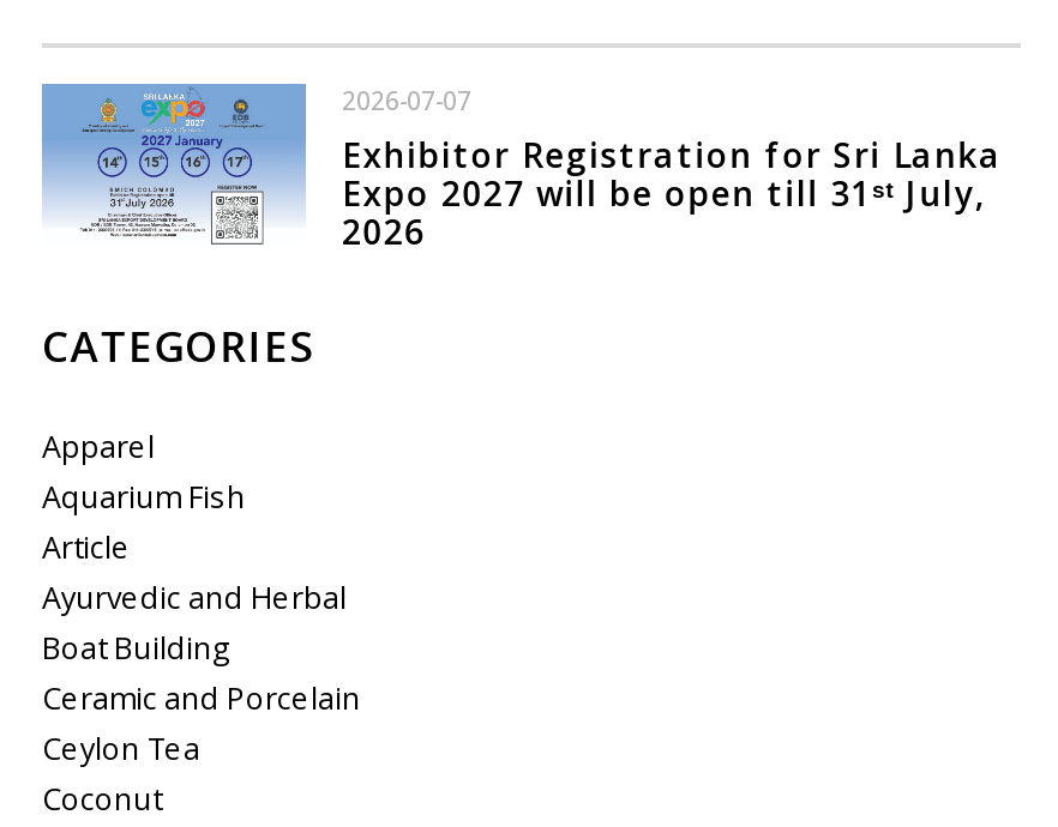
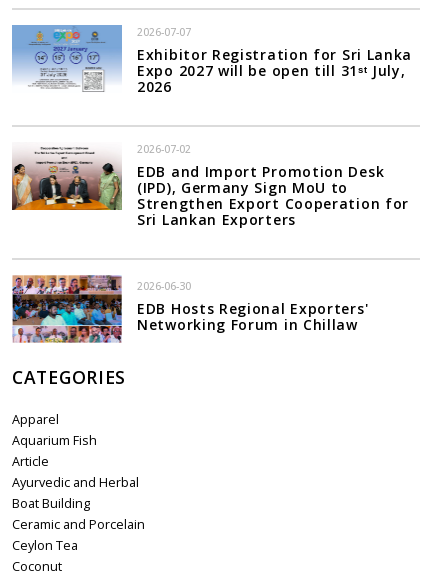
none -> [11,142,409,229] [image] | 2026-07-02 | EDB and Import Promotion Desk | (IPD), Germany Sign MoU to | Strengthen Export Cooperation for | Sri Lankan Exporters
none -> [11,274,368,344] [image] | 2026-06-30 | EDB Hosts Regional Exporters' | Networking Forum in Chillaw

